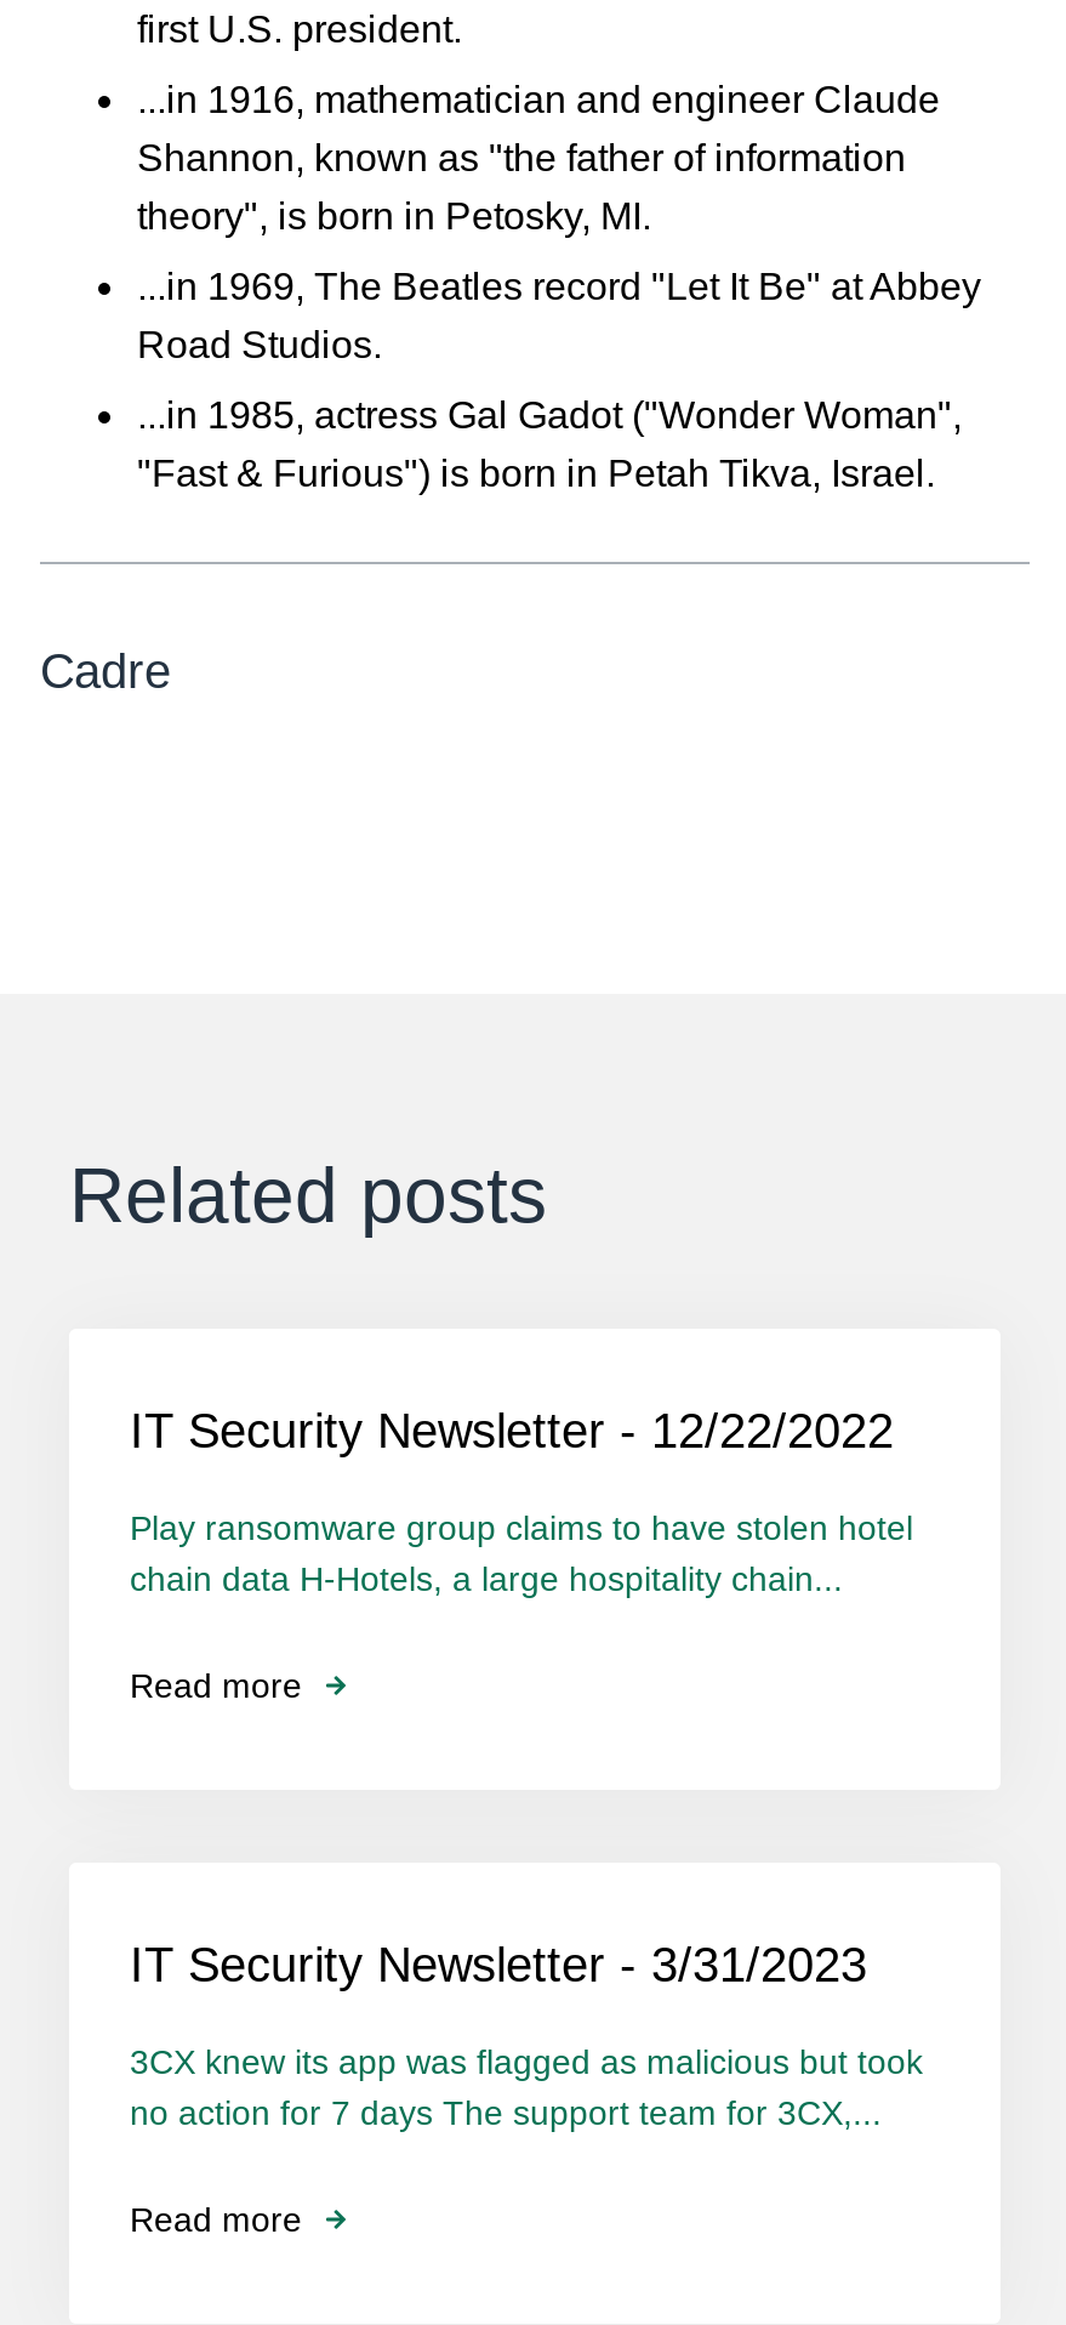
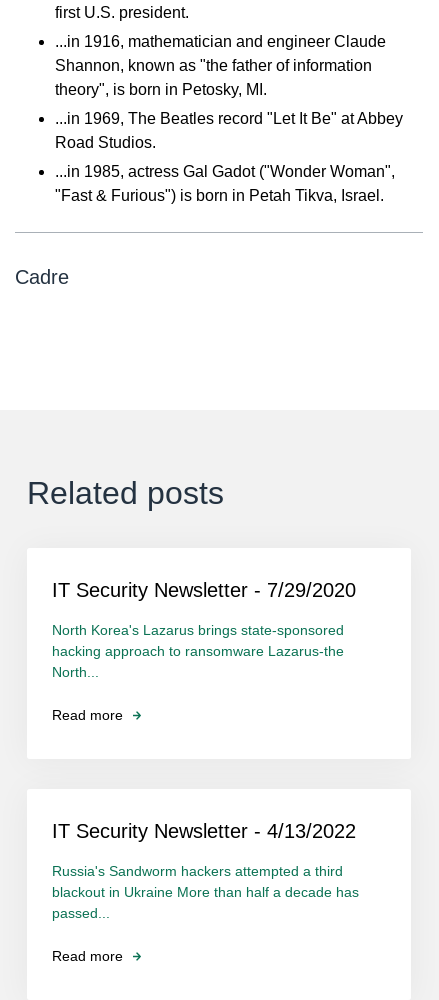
[130,1404,894,1458] IT Security Newsletter - 12/22/2022 -> [52,579,356,601] IT Security Newsletter - 7/29/2020
[130,1509,913,1598] Play ransomware group claims to have stolen hotel | chain data H-Hotels, a large hospitality chain... -> [52,622,344,680] North Korea's Lazarus brings state-sponsored | hacking approach to ransomware Lazarus-the | North...
[130,1938,867,1992] IT Security Newsletter - 3/31/2023 -> [52,820,356,842] IT Security Newsletter - 4/13/2022
[130,2043,923,2132] 3CX knew its app was flagged as malicious but took | no action for 7 days The support team for 3CX,... -> [52,863,359,921] Russia's Sandworm hackers attempted a third | blackout in Ukraine More than half a decade has | passed...

